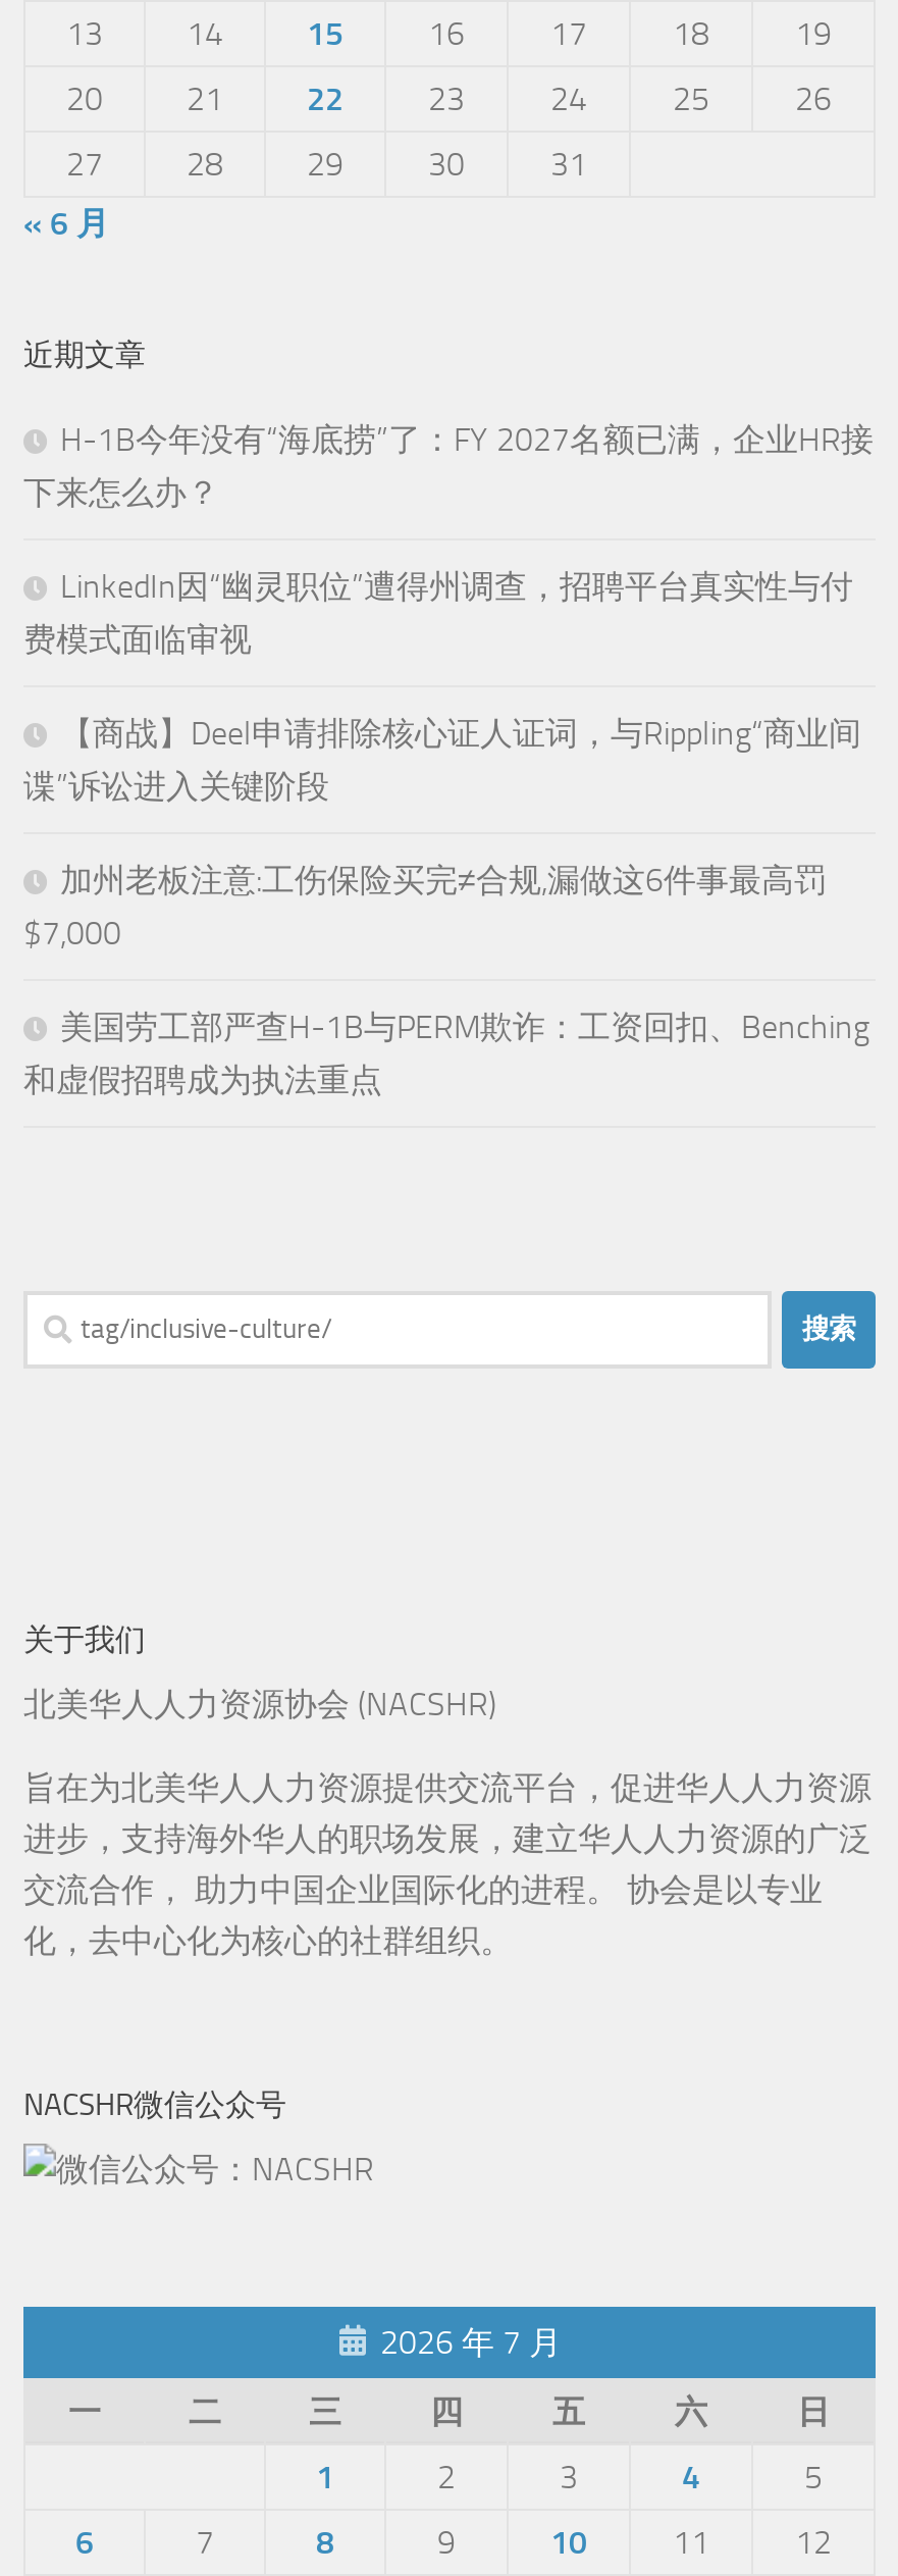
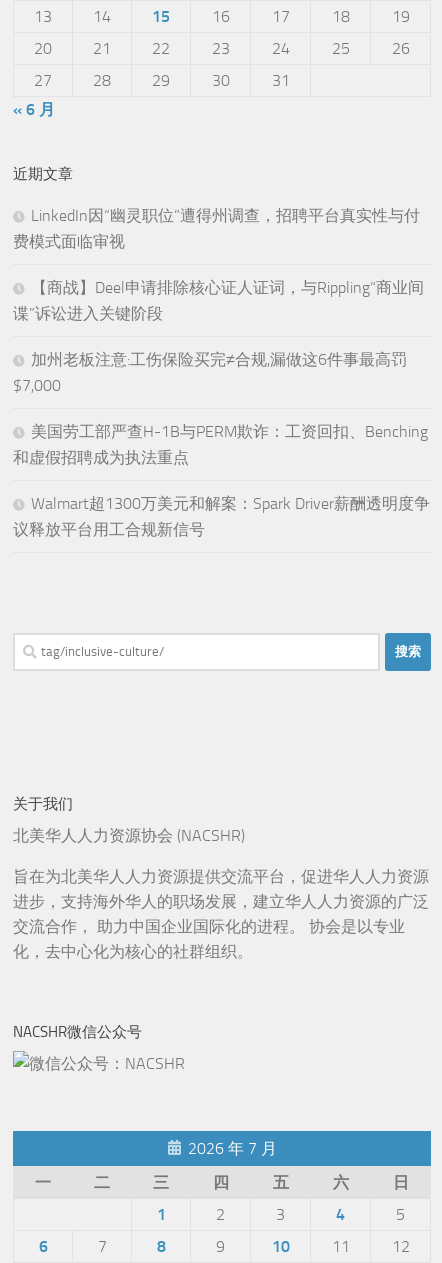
[23,420,874,512] H-1B今年没有“海底捞”了：FY 2027名额已满，企业HR接 | 下来怎么办？ -> none
moved [23,567,869,1099] -> [13,206,428,467]: LinkedIn因“幽灵职位”遭得州调查，招聘平台真实性与付 | 费模式面临审视 | 【商战】Deel申请排除核心证人证词，与Rippling“商业间 | 谍”诉讼进入关键阶段 | $7,000 | 美国劳工部严查H-1B与PERM欺诈：工资回扣、Benching | 和虚假招聘成为执法重点
none -> [13,494,430,539] Walmart超1300万美元和解案：Spark Driver薪酬透明度争 | 议释放平台用工合规新信号

